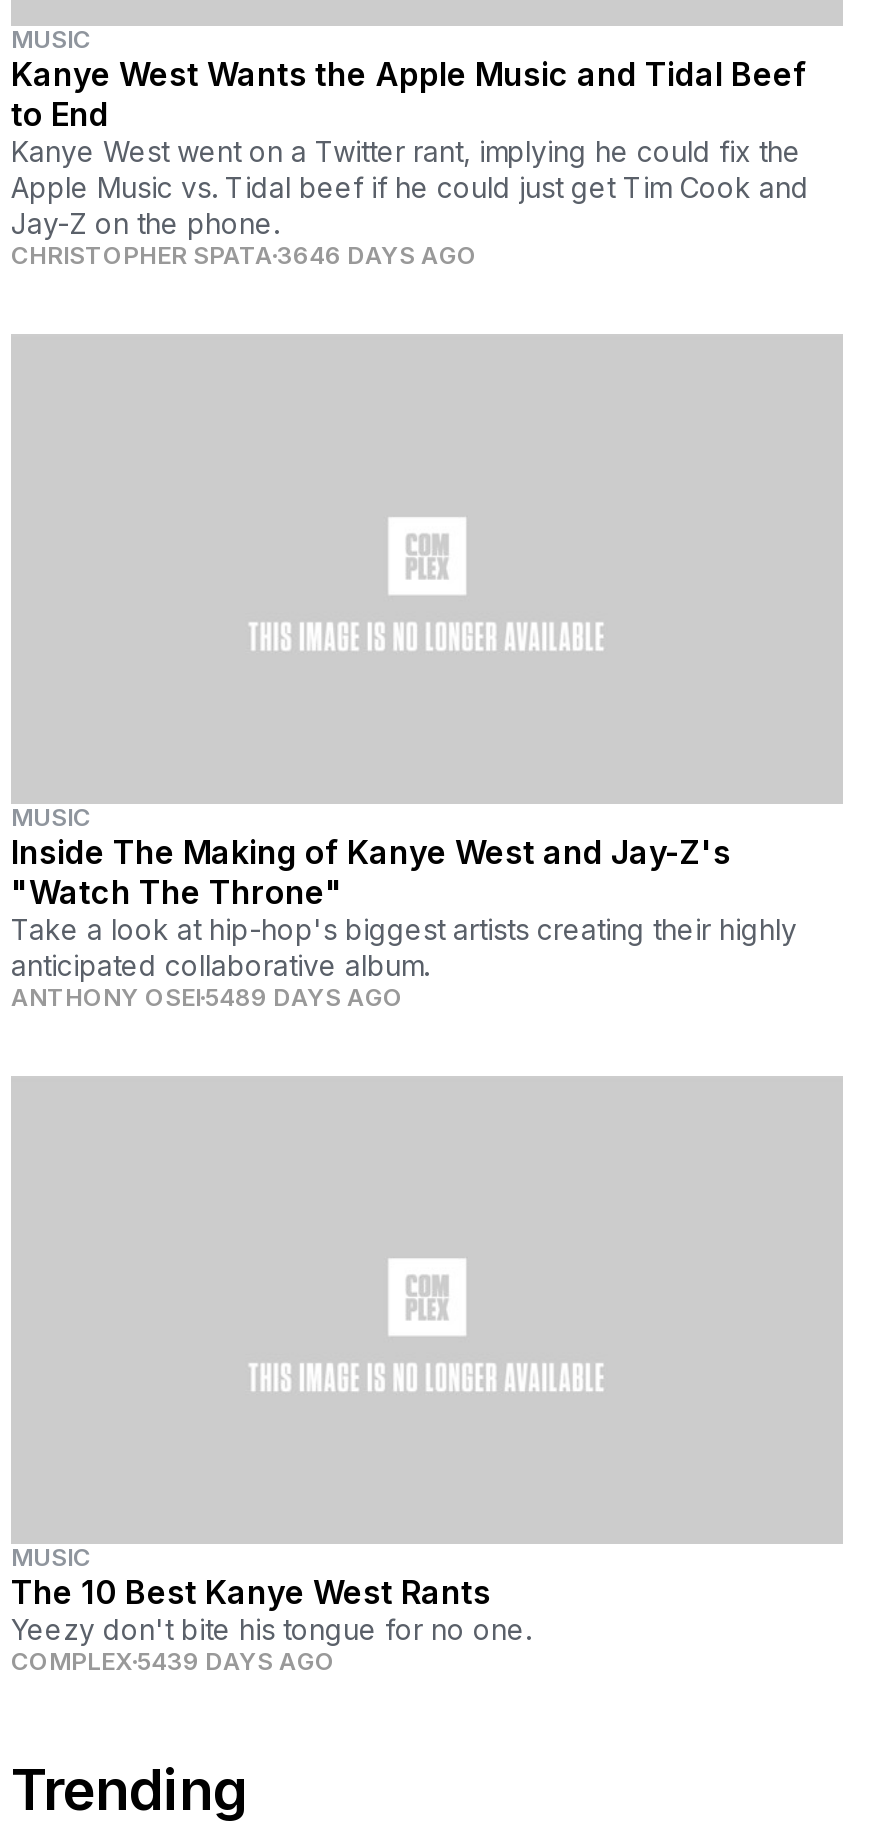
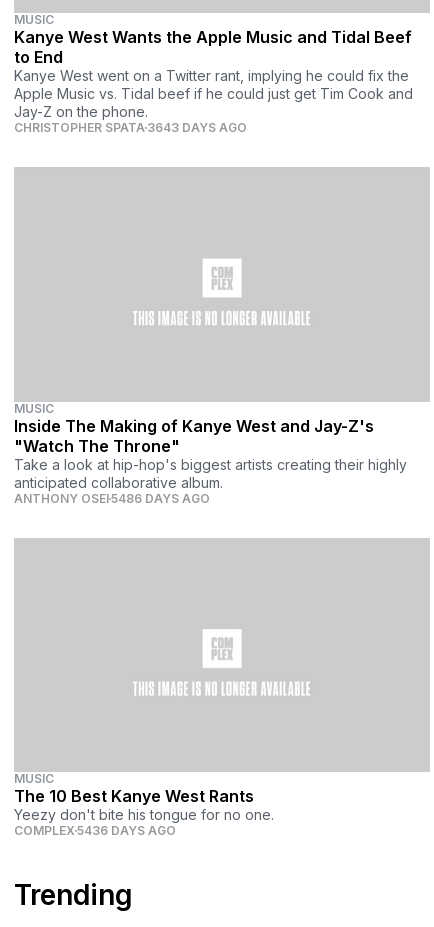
[11,241,477,271] CHRISTOPHER SPATA 3646 DAYS AGO -> [14,120,247,135] CHRISTOPHER SPATA 3643 DAYS AGO
[11,981,403,1011] ANTHONY OSEI 5489 DAYS AGO -> [14,491,210,506] ANTHONY OSEI 5486 DAYS AGO
[11,1646,335,1676] COMPLEX 5439 DAYS AGO -> [14,823,176,838] COMPLEX 5436 DAYS AGO

